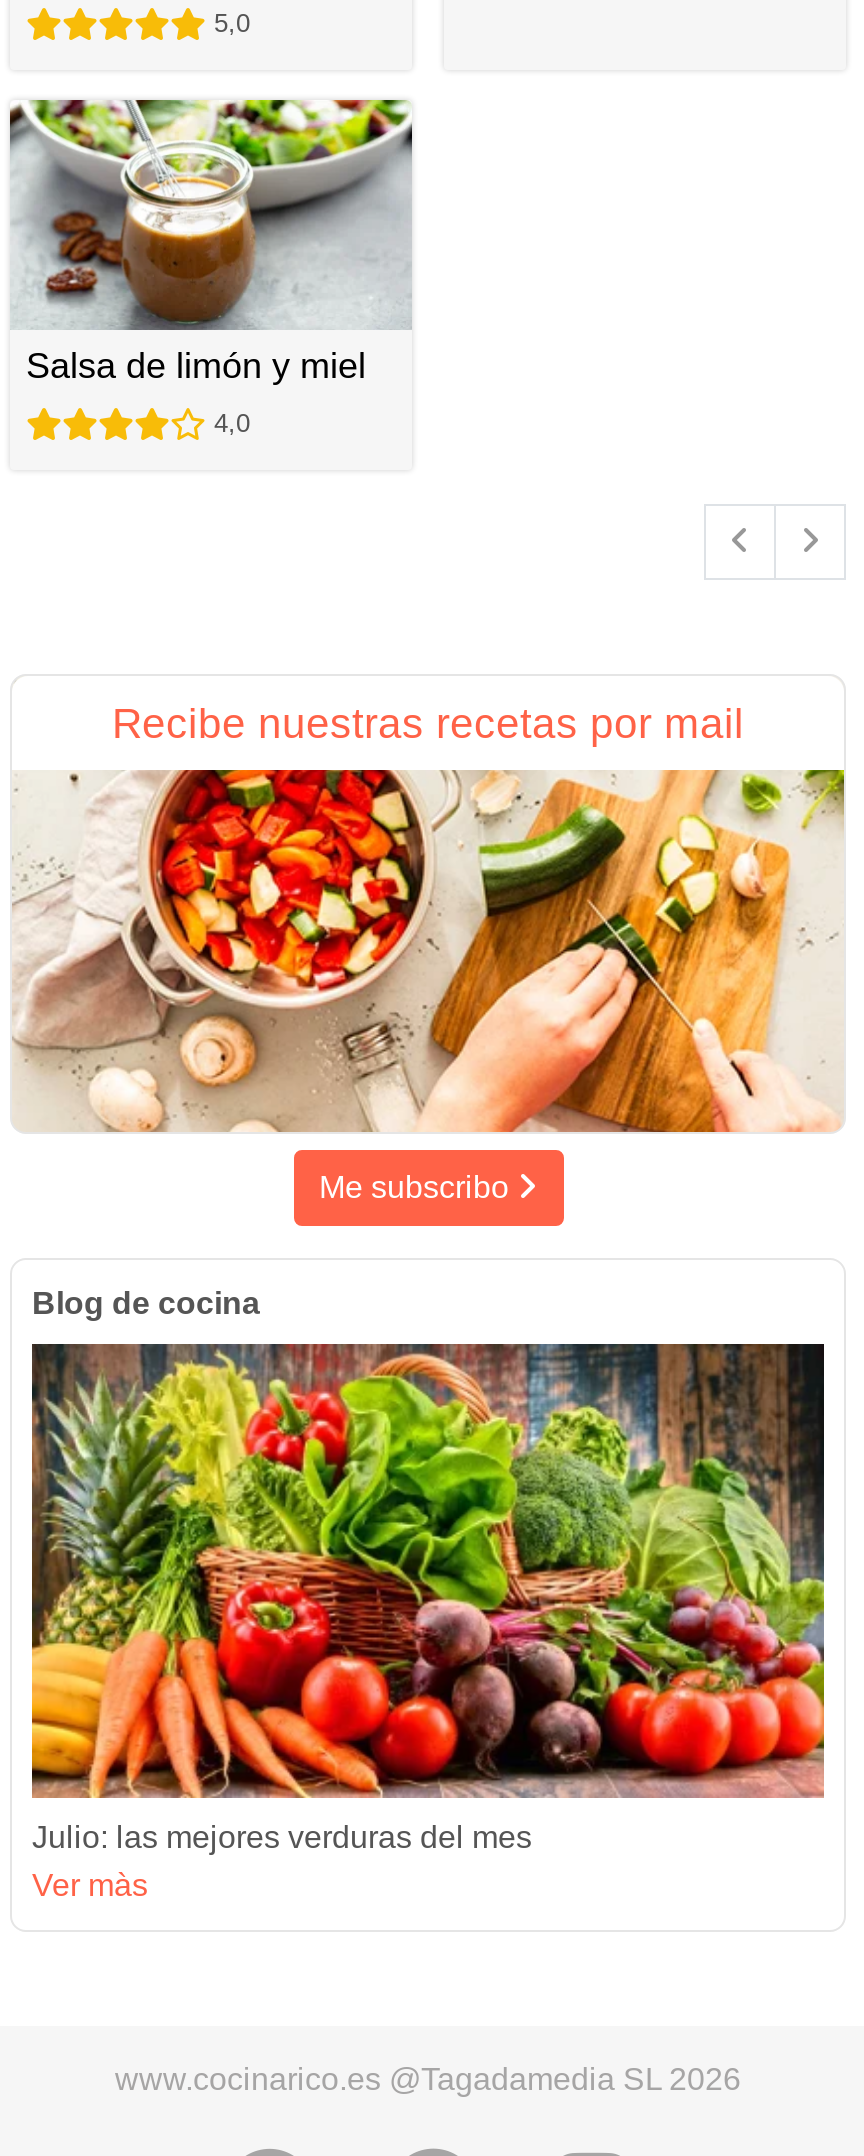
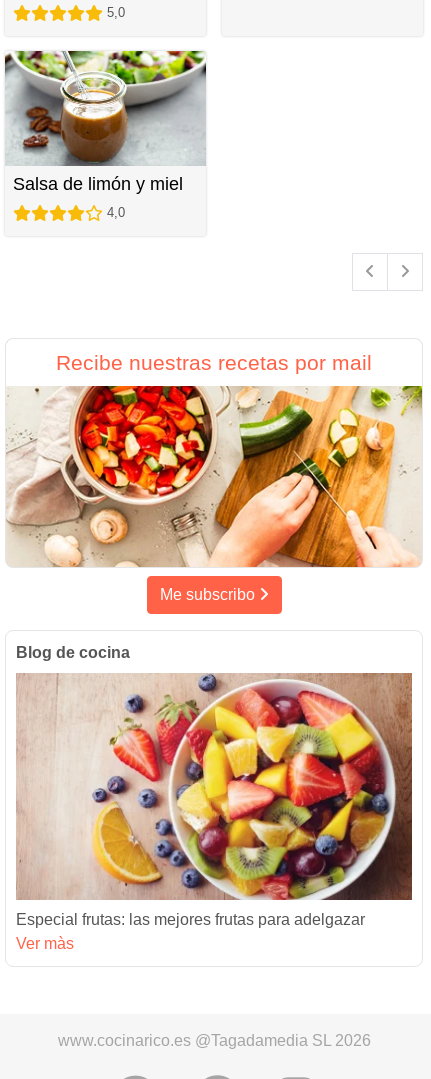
[30,1342,826,1854] [image] | Julio: las mejores verduras del mes -> [16,672,413,928] [image] | Especial frutas: las mejores frutas para adelgazar

